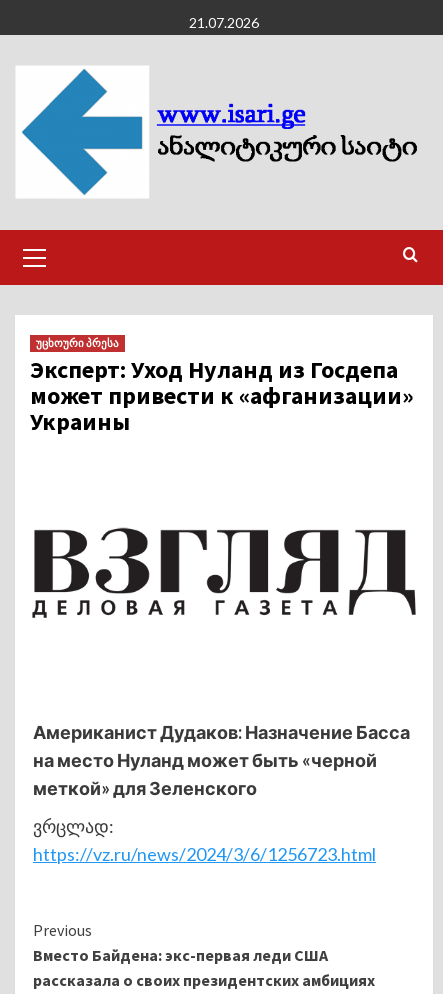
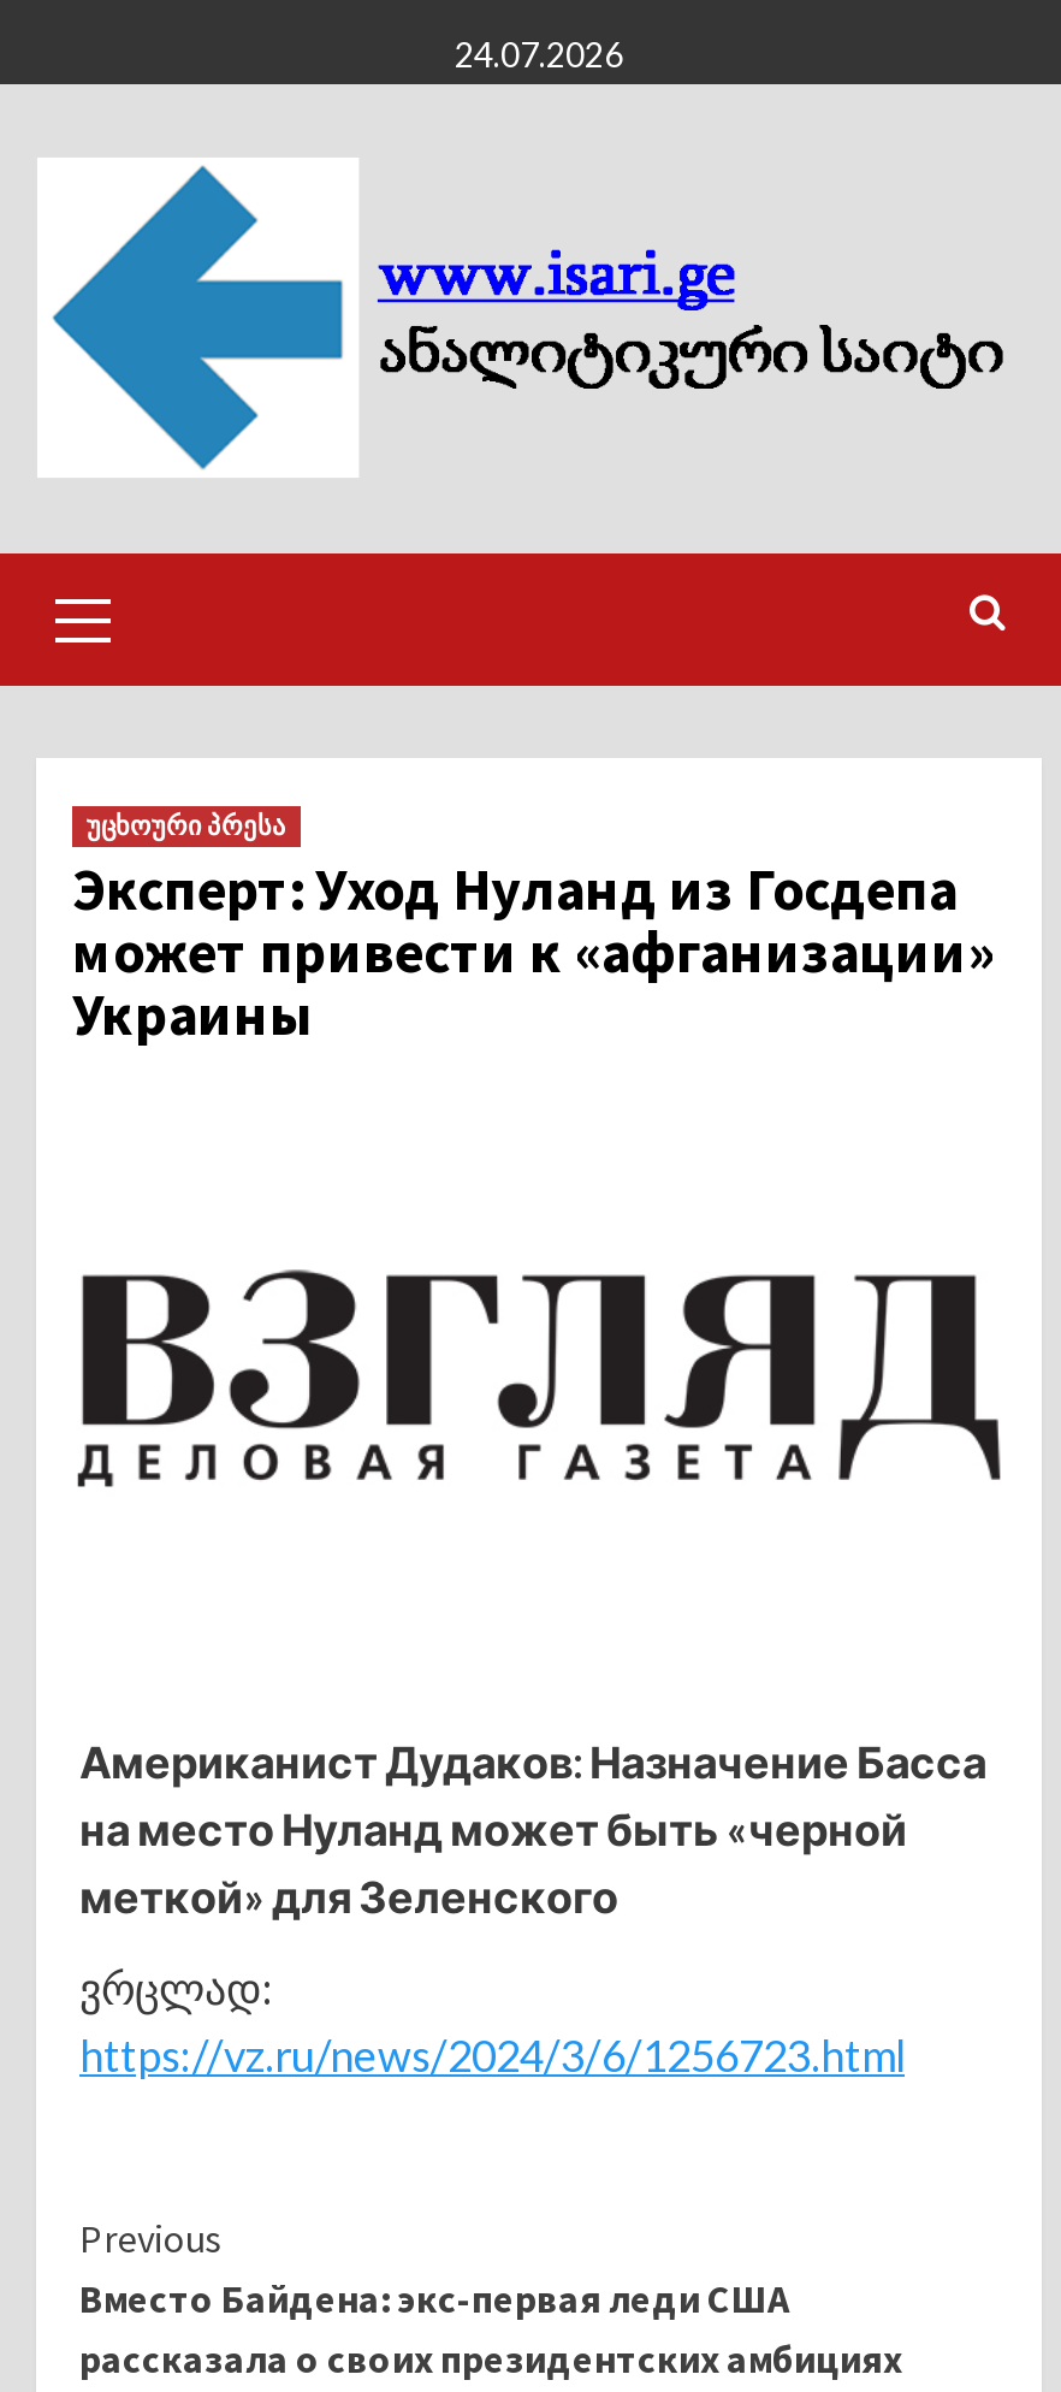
[189,14,259,31] 21.07.2026 -> [455,34,623,75] 24.07.2026

